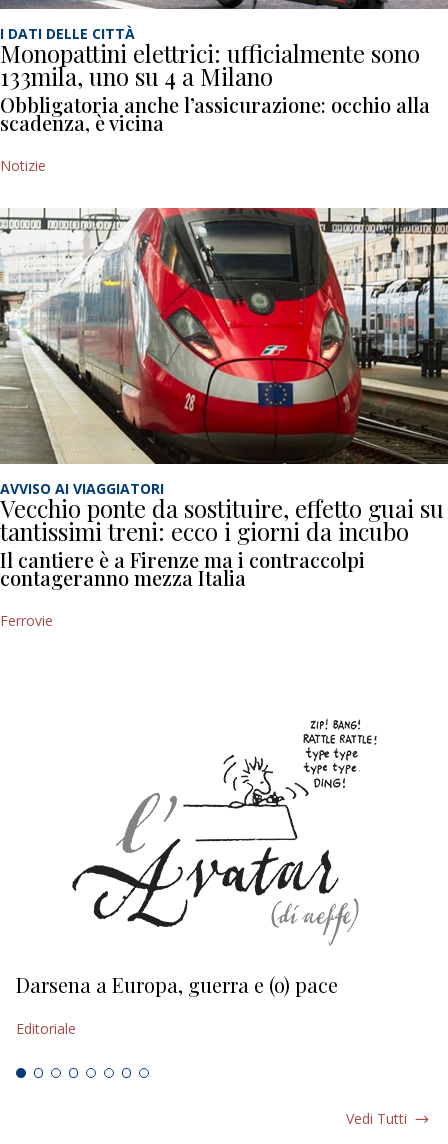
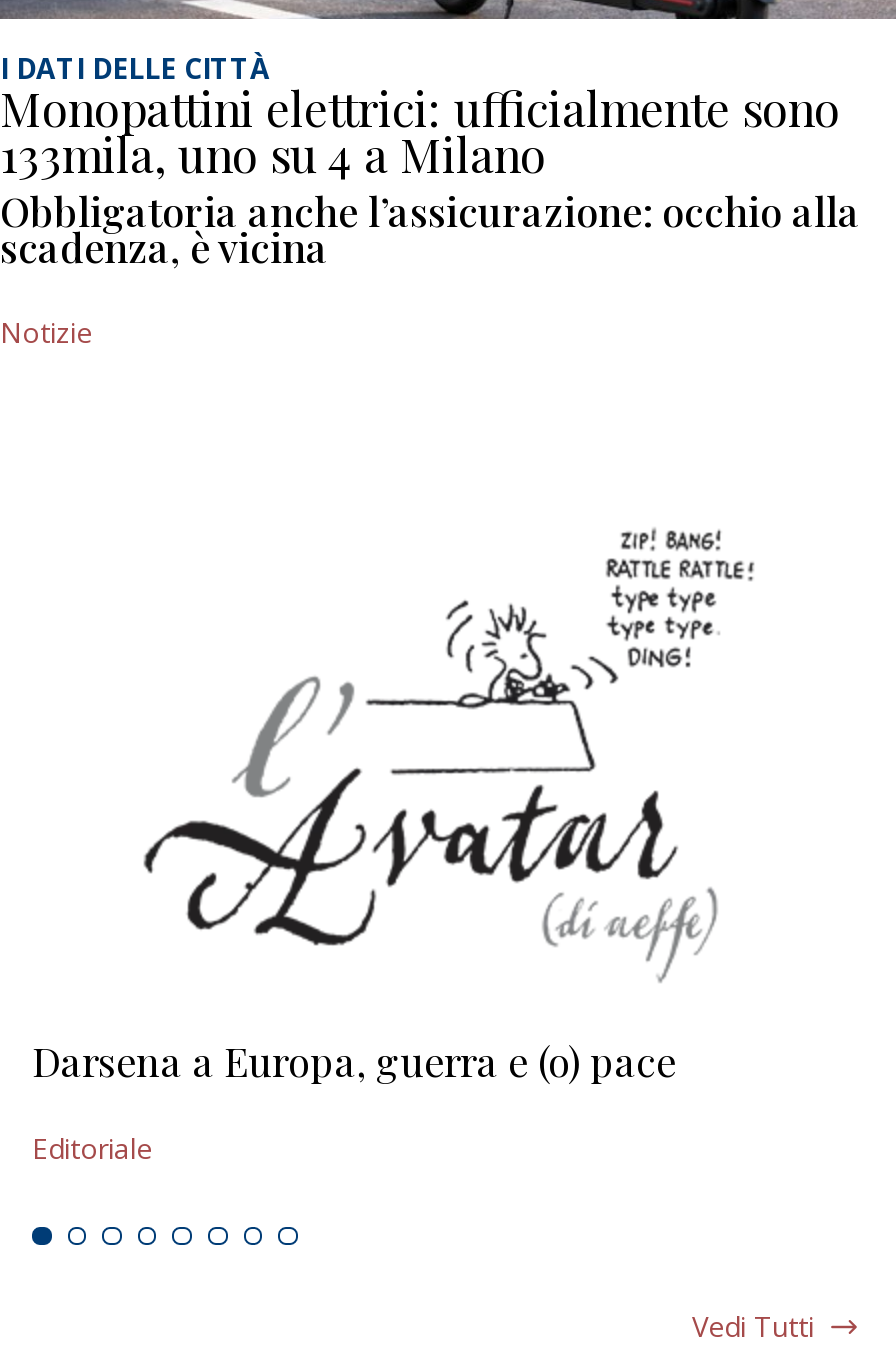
[0,207,445,630] [image] | AVVISO AI VIAGGIATORI | Vecchio ponte da sostituire, effetto guai su | tantissimi treni: ecco i giorni da incubo | Il cantiere è a Firenze ma i contraccolpi | contageranno mezza Italia | Ferrovie -> none

